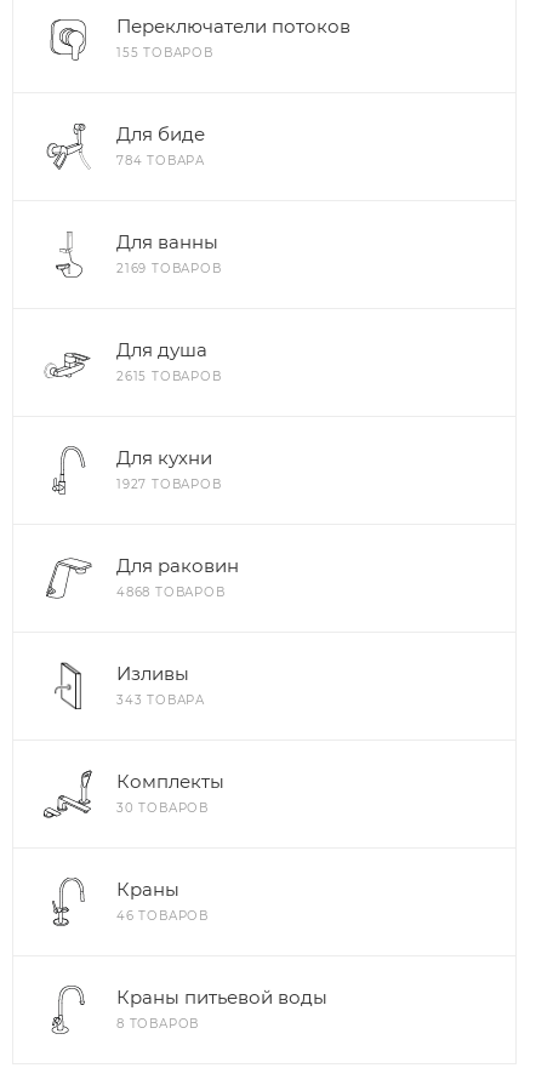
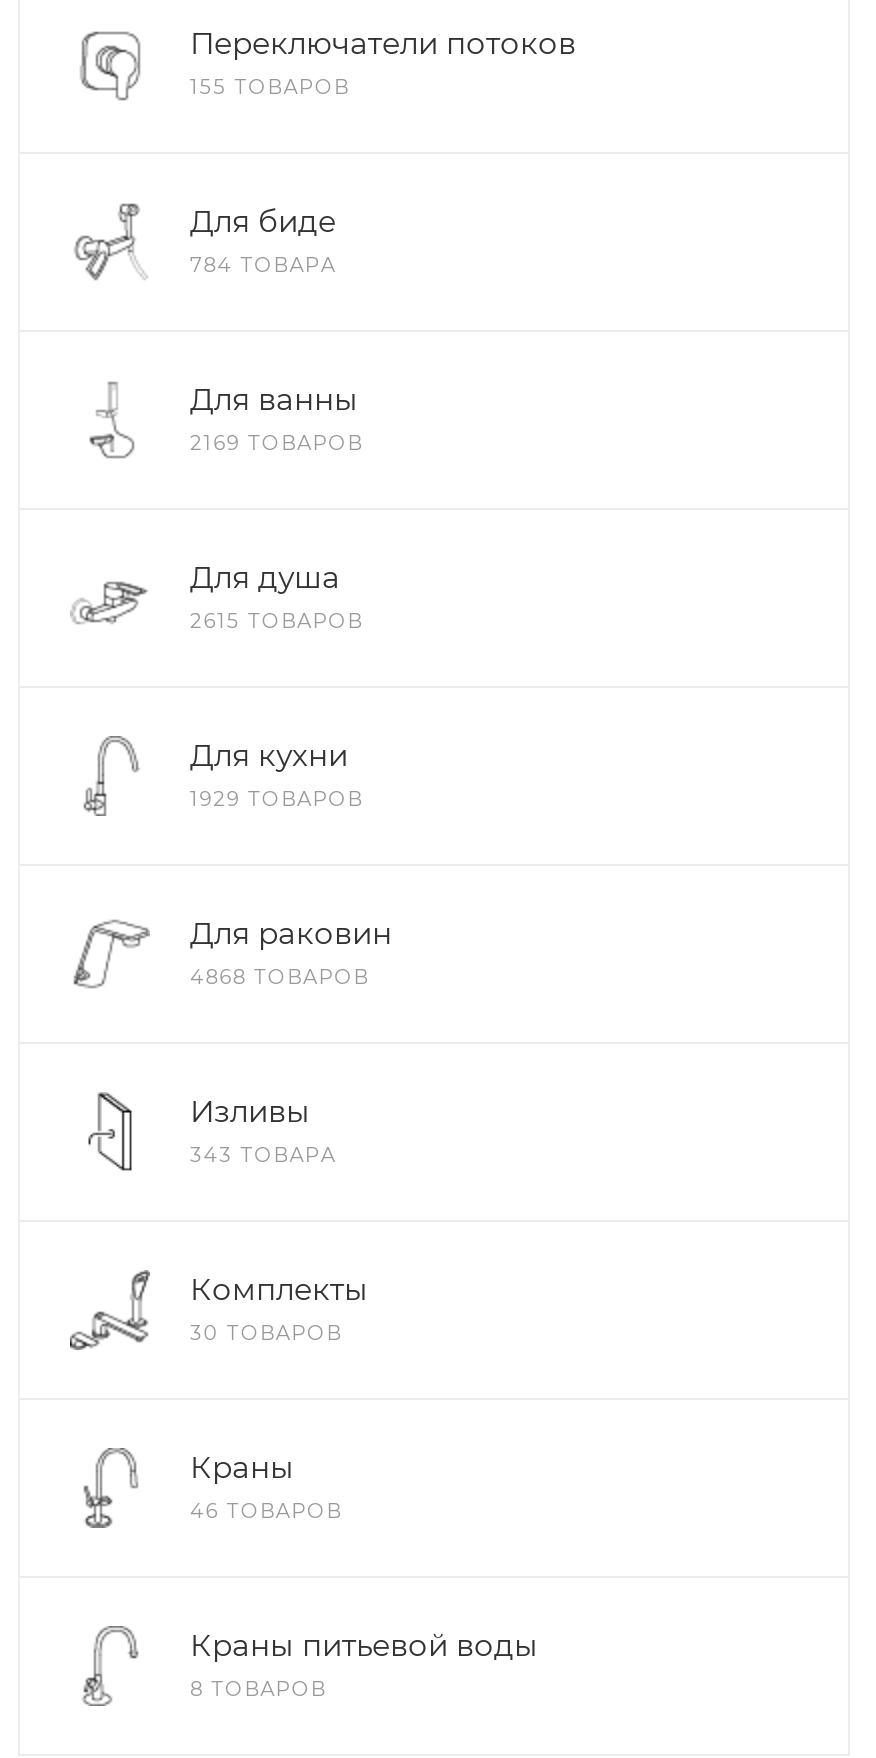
[116,477,221,493] 1927 ТОВАРОВ -> [190,787,363,813] 1929 ТОВАРОВ

